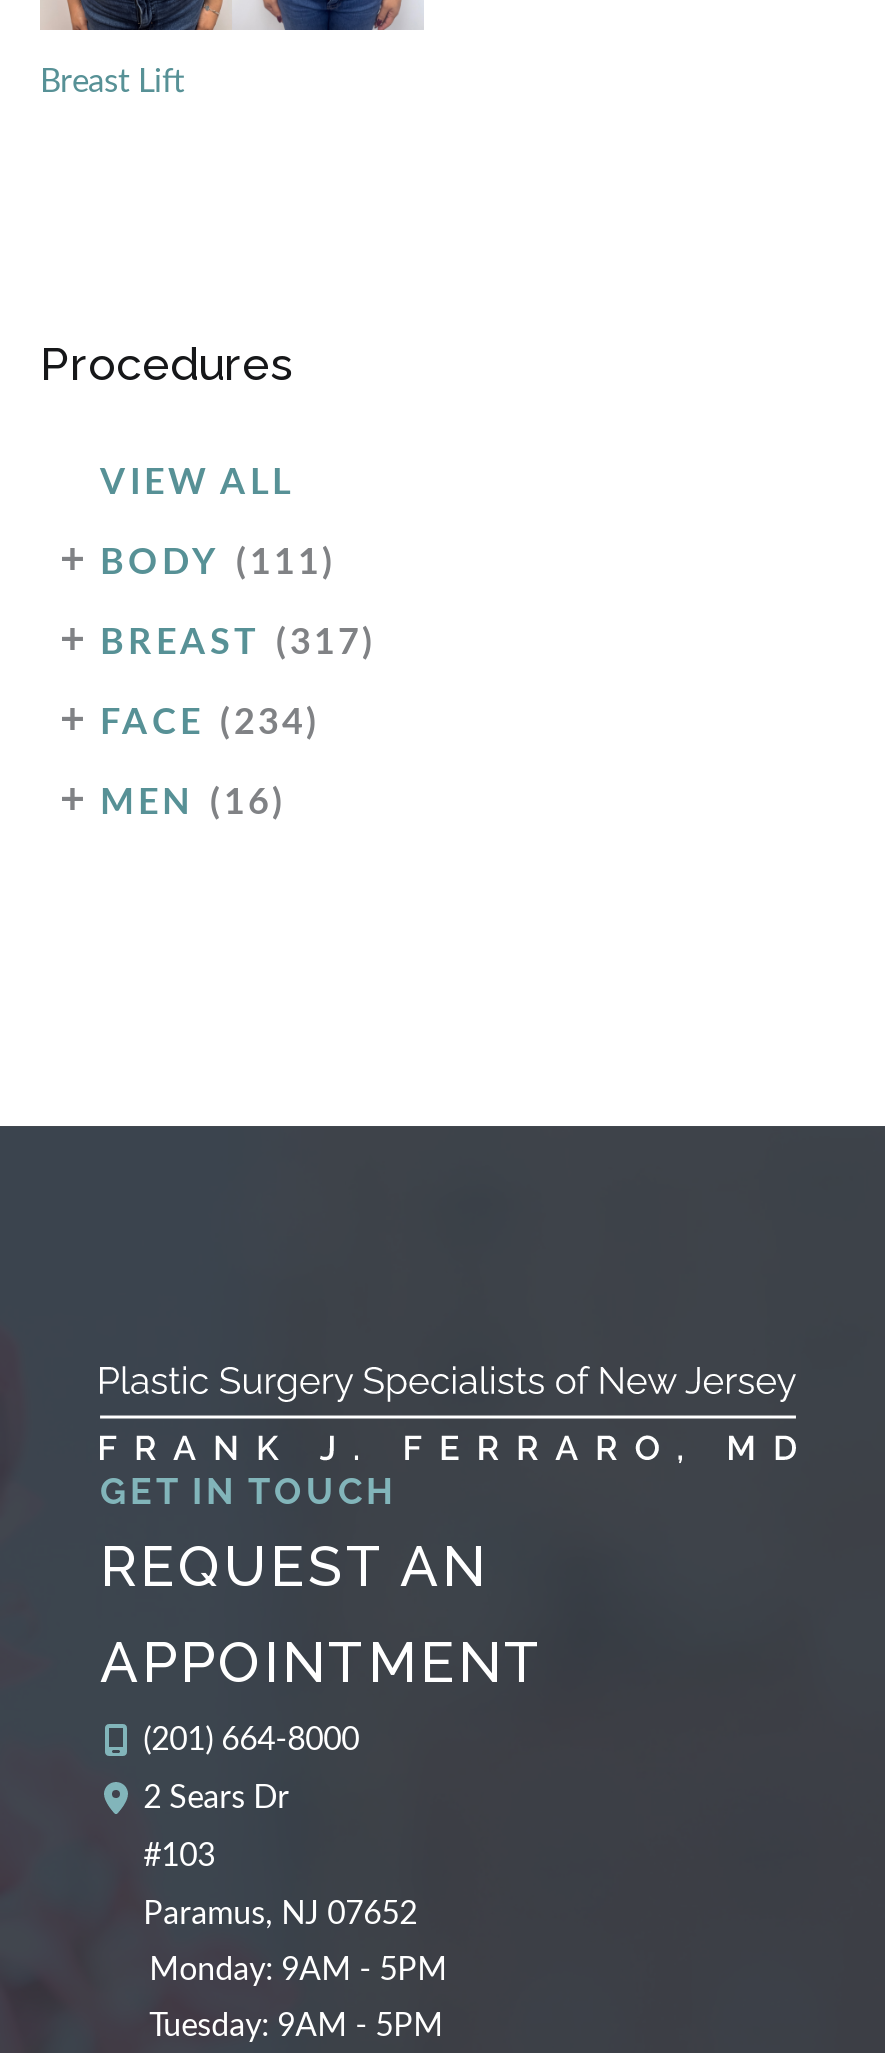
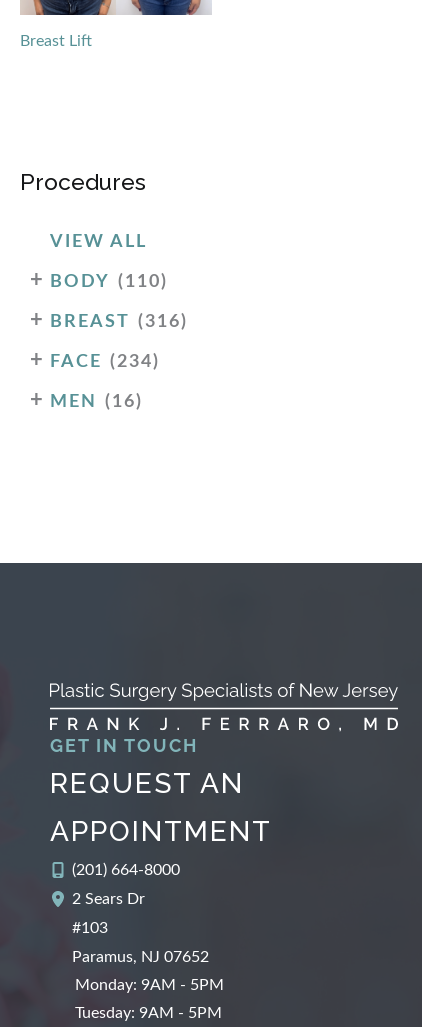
[100,546,336,582] BODY (111) -> [50,273,168,291] BODY (110)
[100,626,376,662] BREAST (317) -> [50,313,188,331] BREAST (316)

